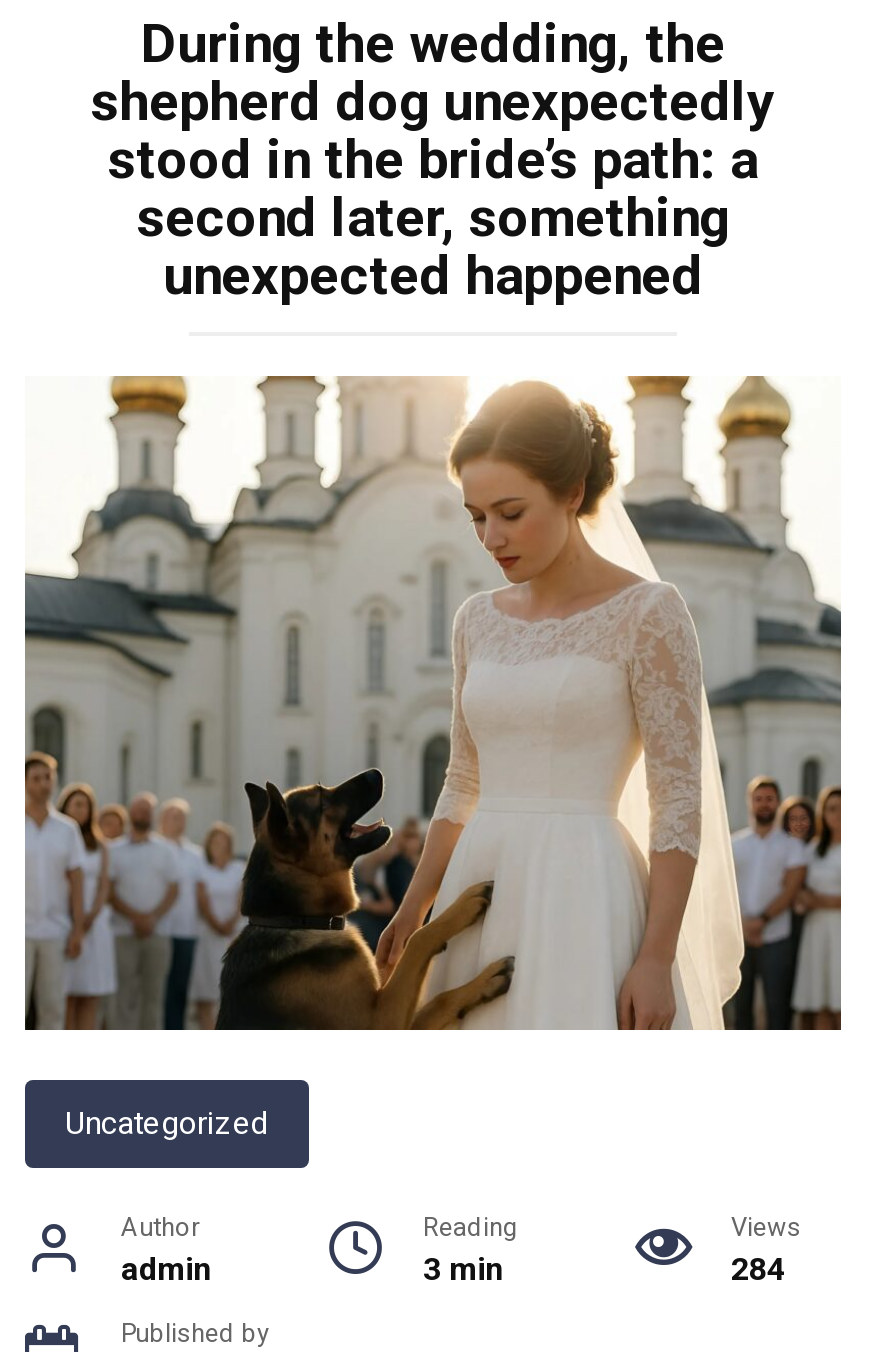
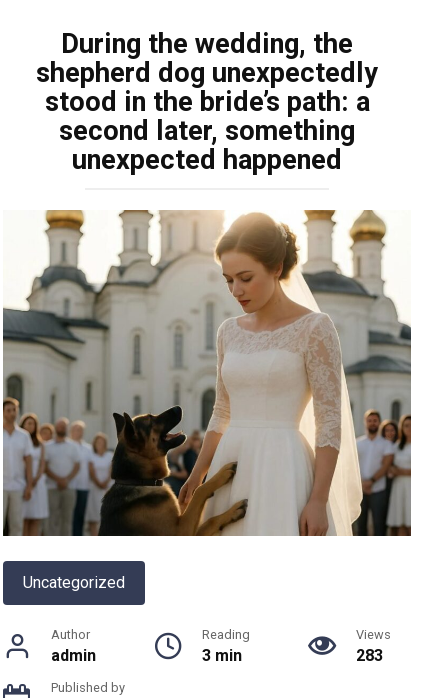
[731,1249,785,1287] 284 -> [356,646,383,665] 283

